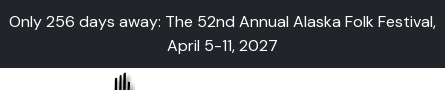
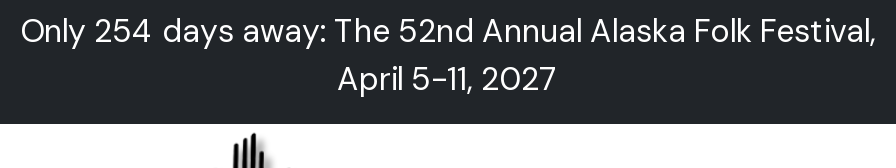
[8,11,435,32] Only 256 days away: The 52nd Annual Alaska Folk Festival, -> [20,9,876,51] Only 254 days away: The 52nd Annual Alaska Folk Festival,

